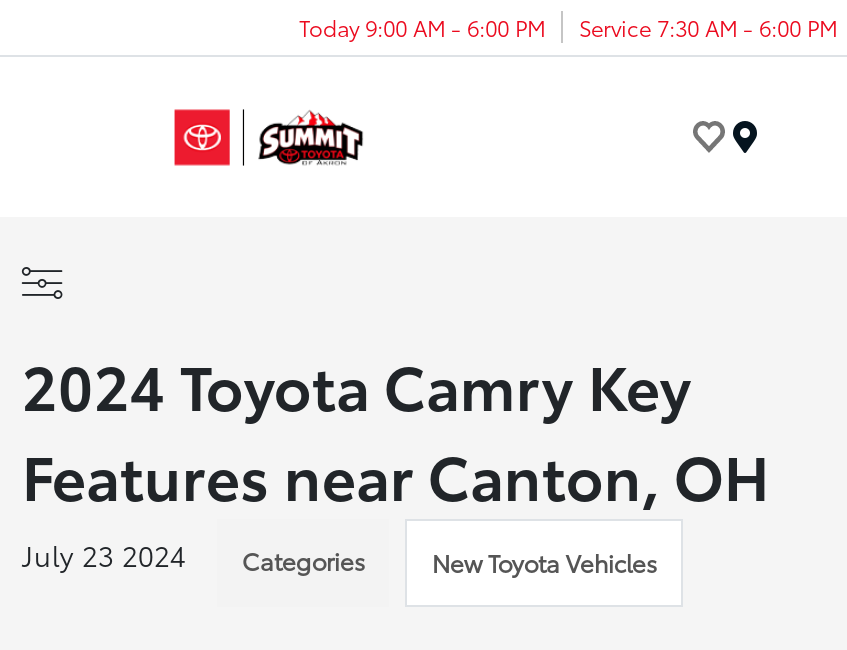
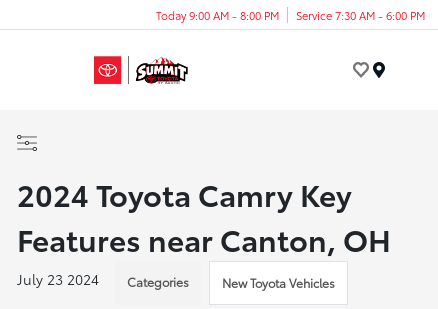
[299,10,837,42] Today 9:00 AM - 6:00 PM Service 7:30 AM - 6:00 PM -> [156,6,425,22] Today 9:00 AM - 8:00 PM Service 7:30 AM - 6:00 PM

